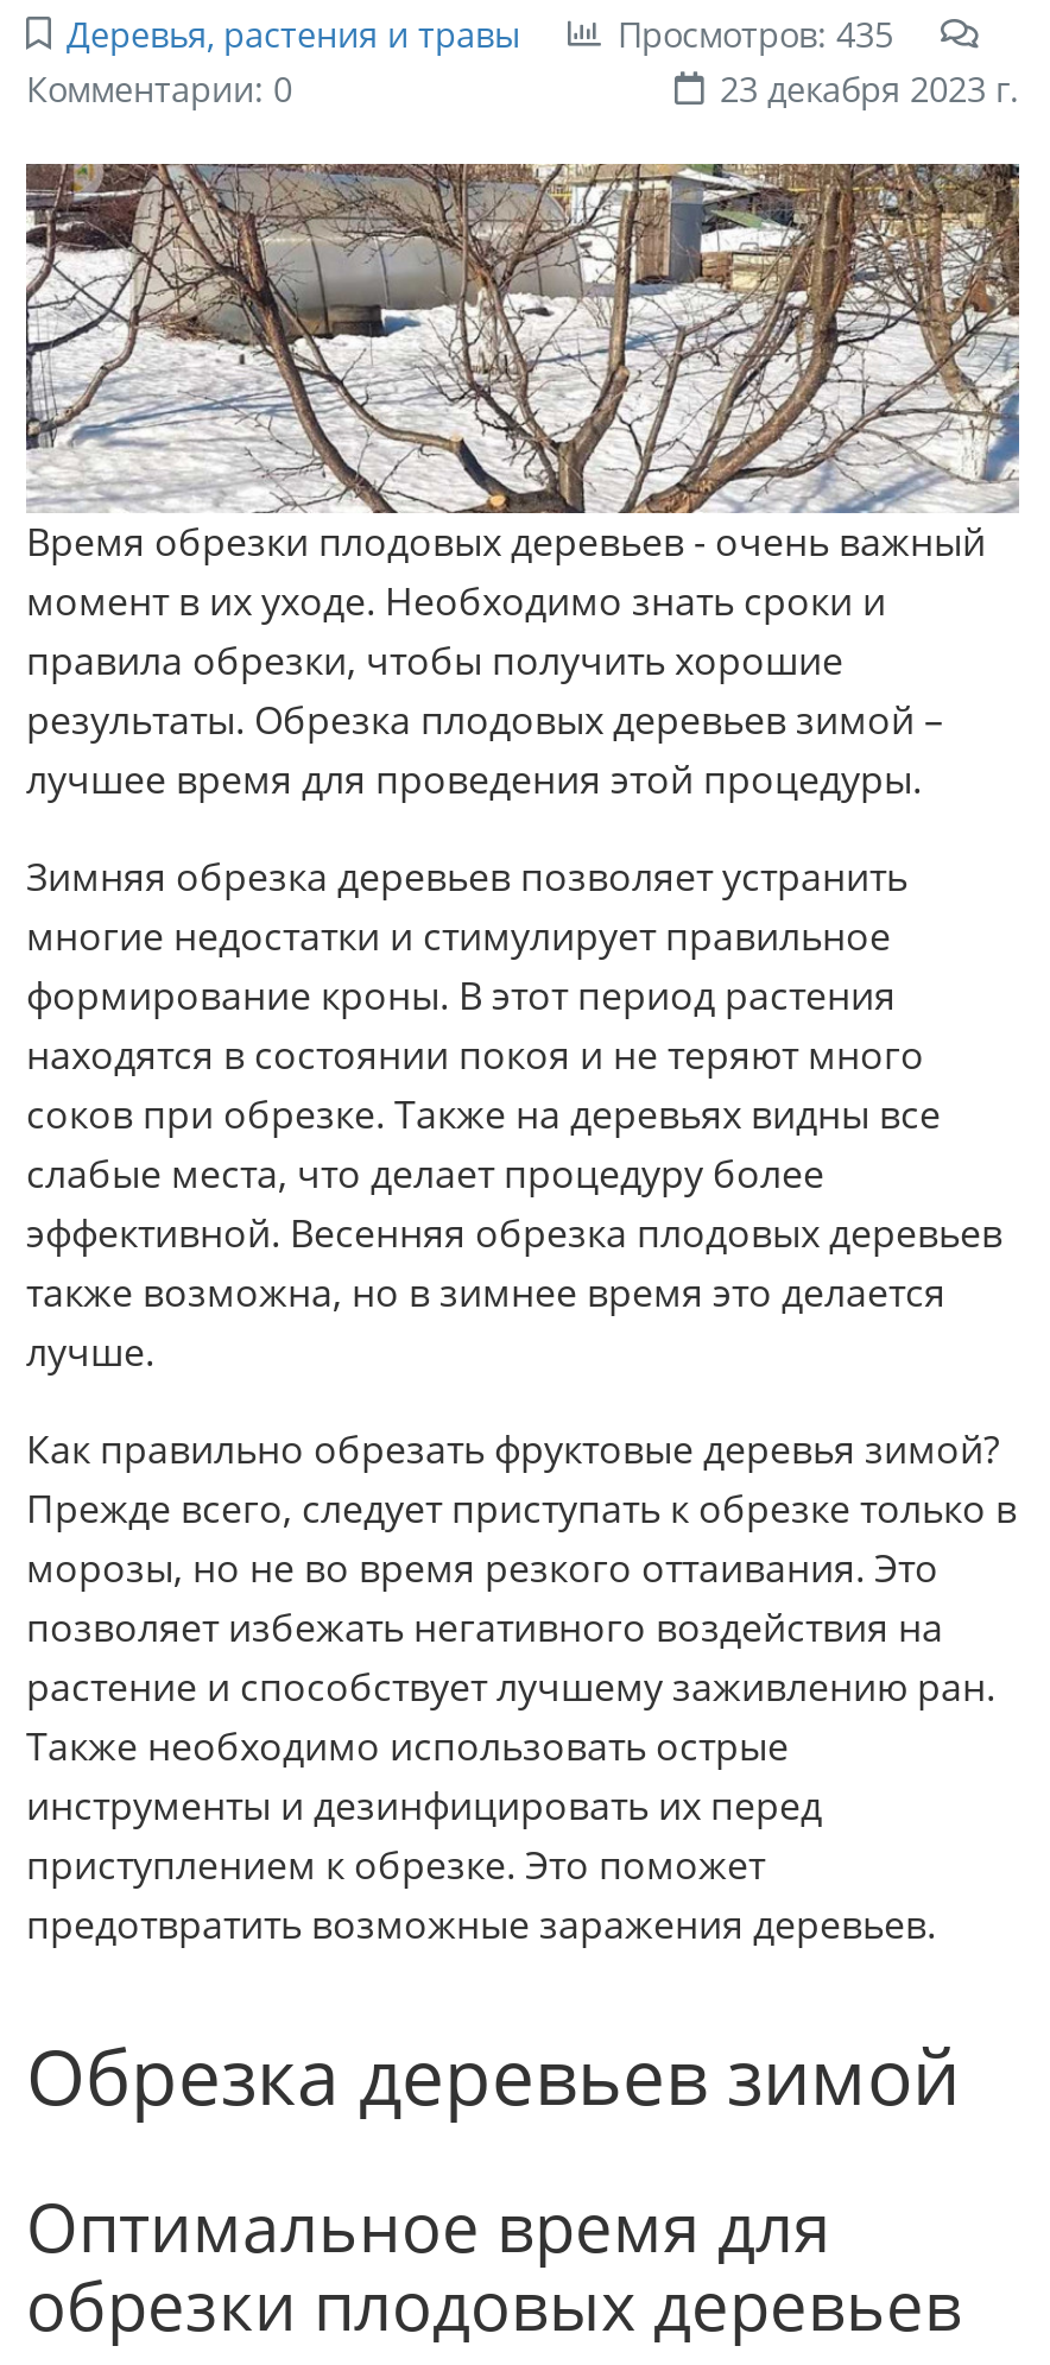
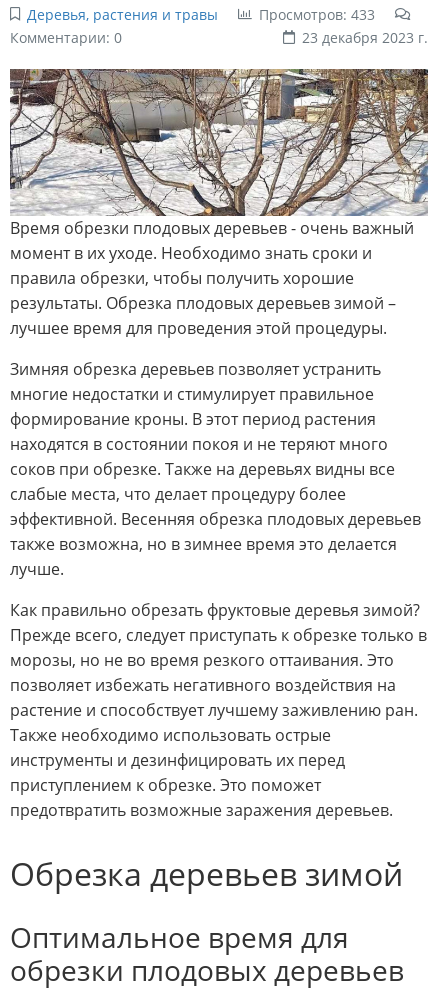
[617,12,893,57] Просмотров: 435 -> [259,5,375,24] Просмотров: 433

